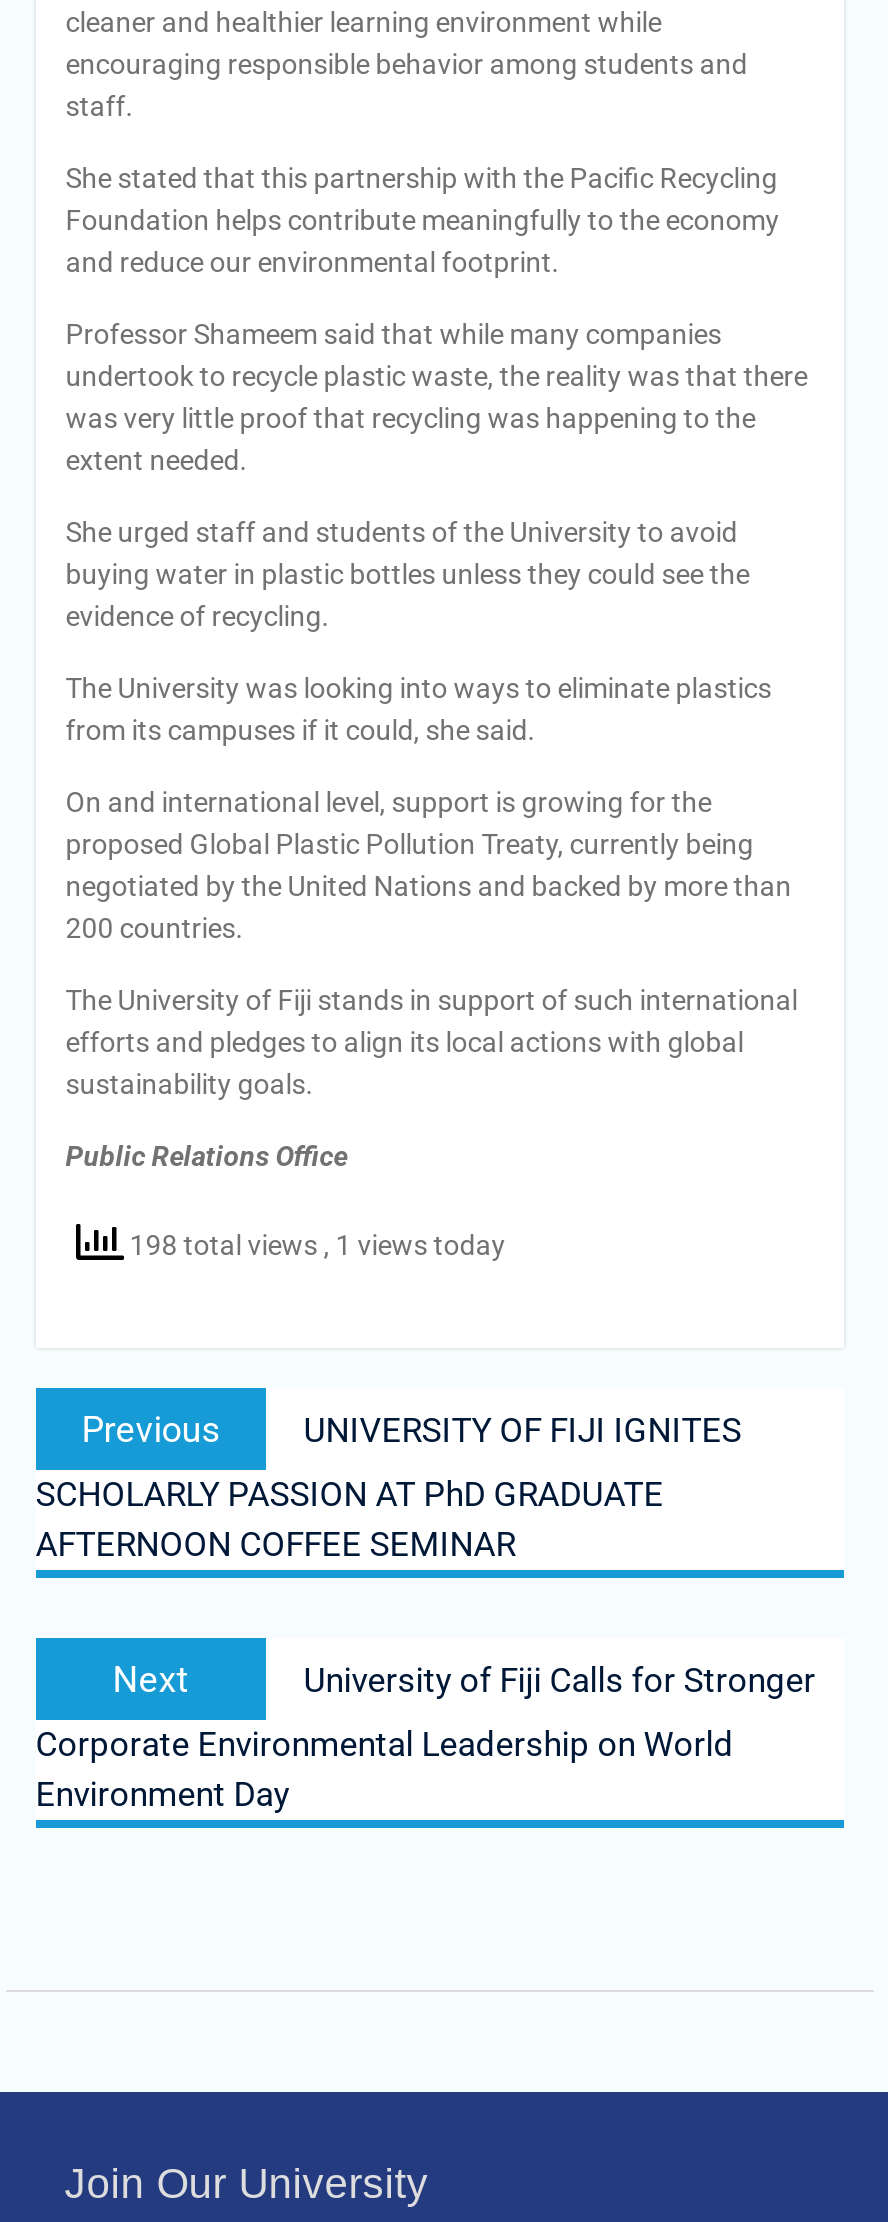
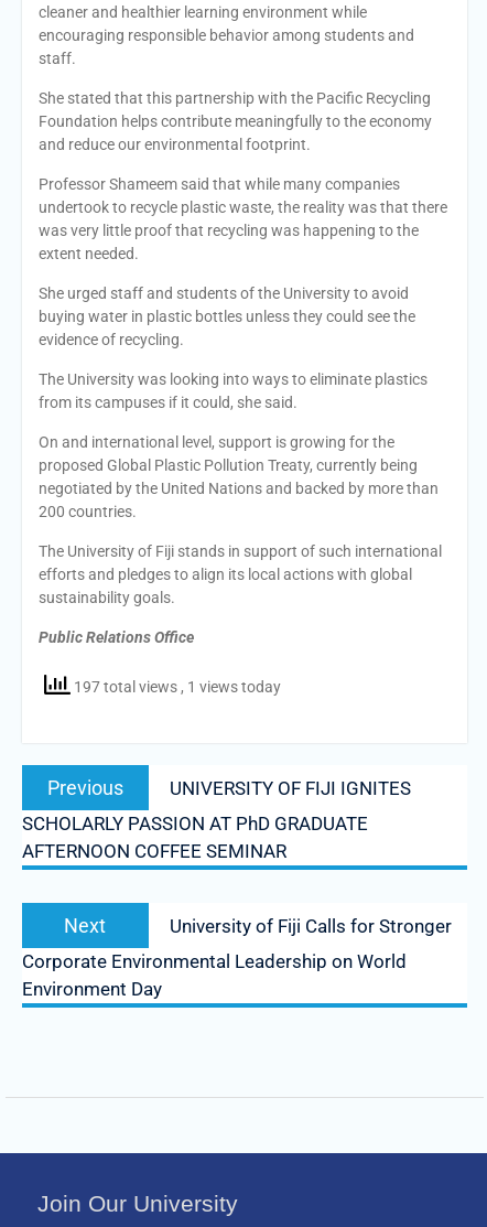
[123,1229,505,1261] 198 total views, 1 views today -> [70,677,281,695] 197 total views, 1 views today

